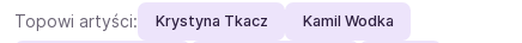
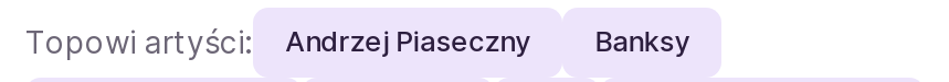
[155,12,394,30] Krystyna Tkacz | Kamil Wodka -> [285,25,690,58] Andrzej Piaseczny | Banksy

